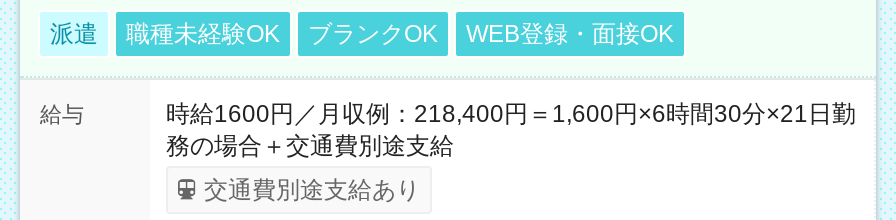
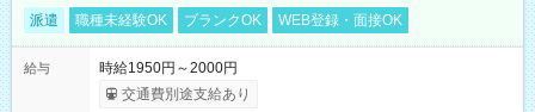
[166,100,856,160] 時給1600円／月収例：218,400円＝1,600円×6時間30分×21日勤 | 務の場合＋交通費別途支給 -> [99,60,238,76] 時給1950円～2000円

